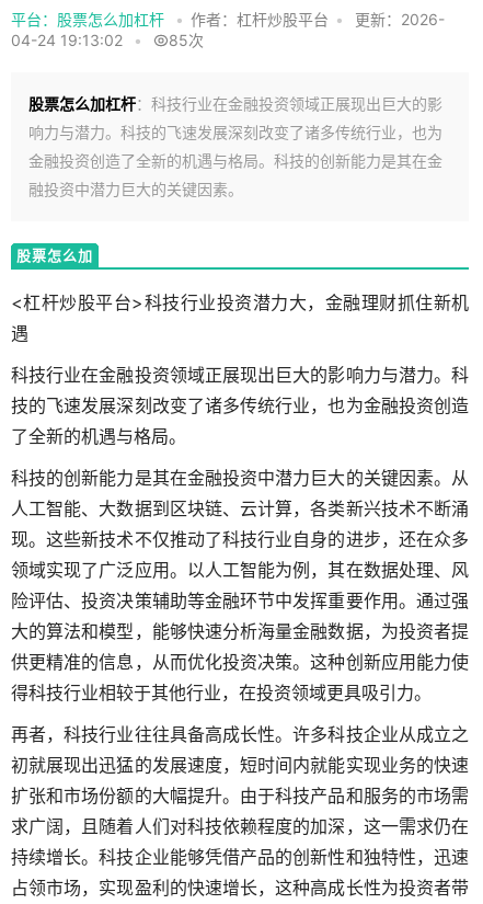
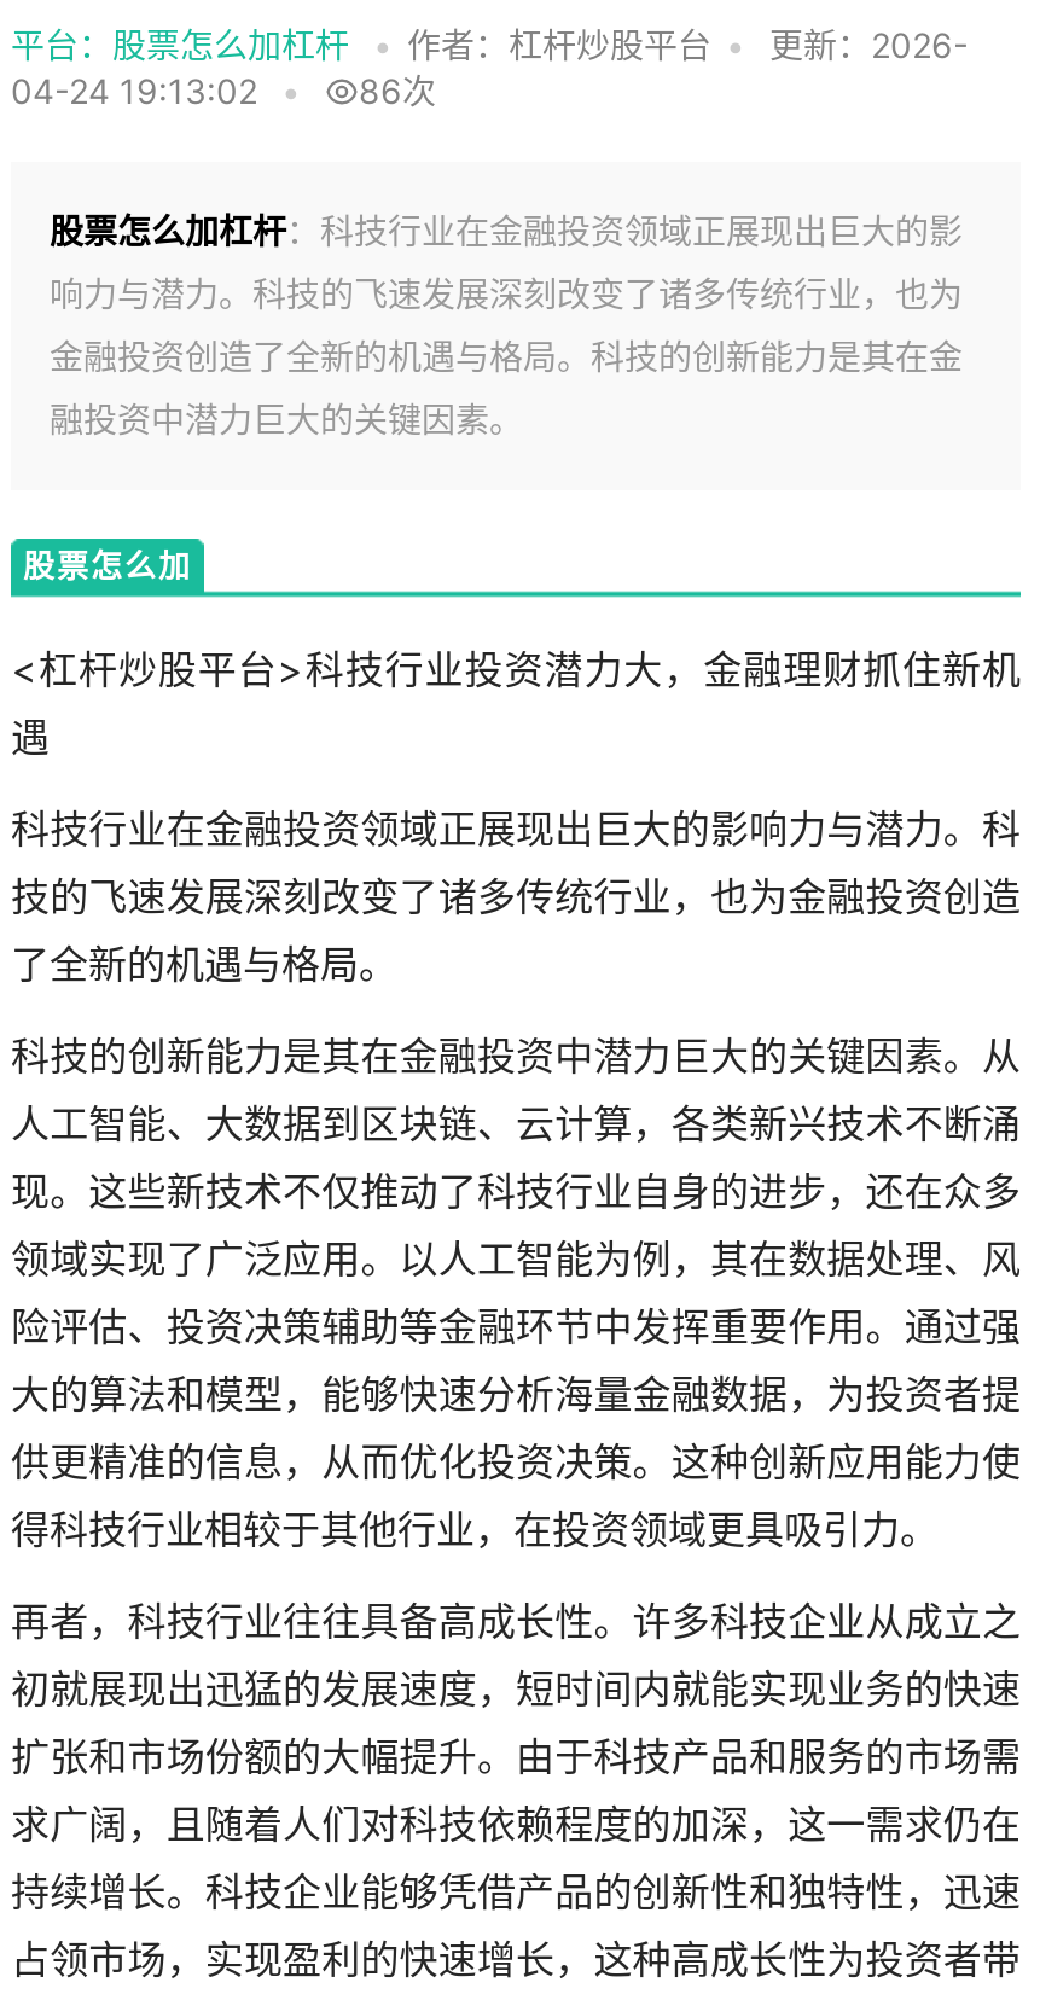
[11,31,204,49] 04-24 19:13:02 • 85次 -> [11,70,436,111] 04-24 19:13:02 • 86次

